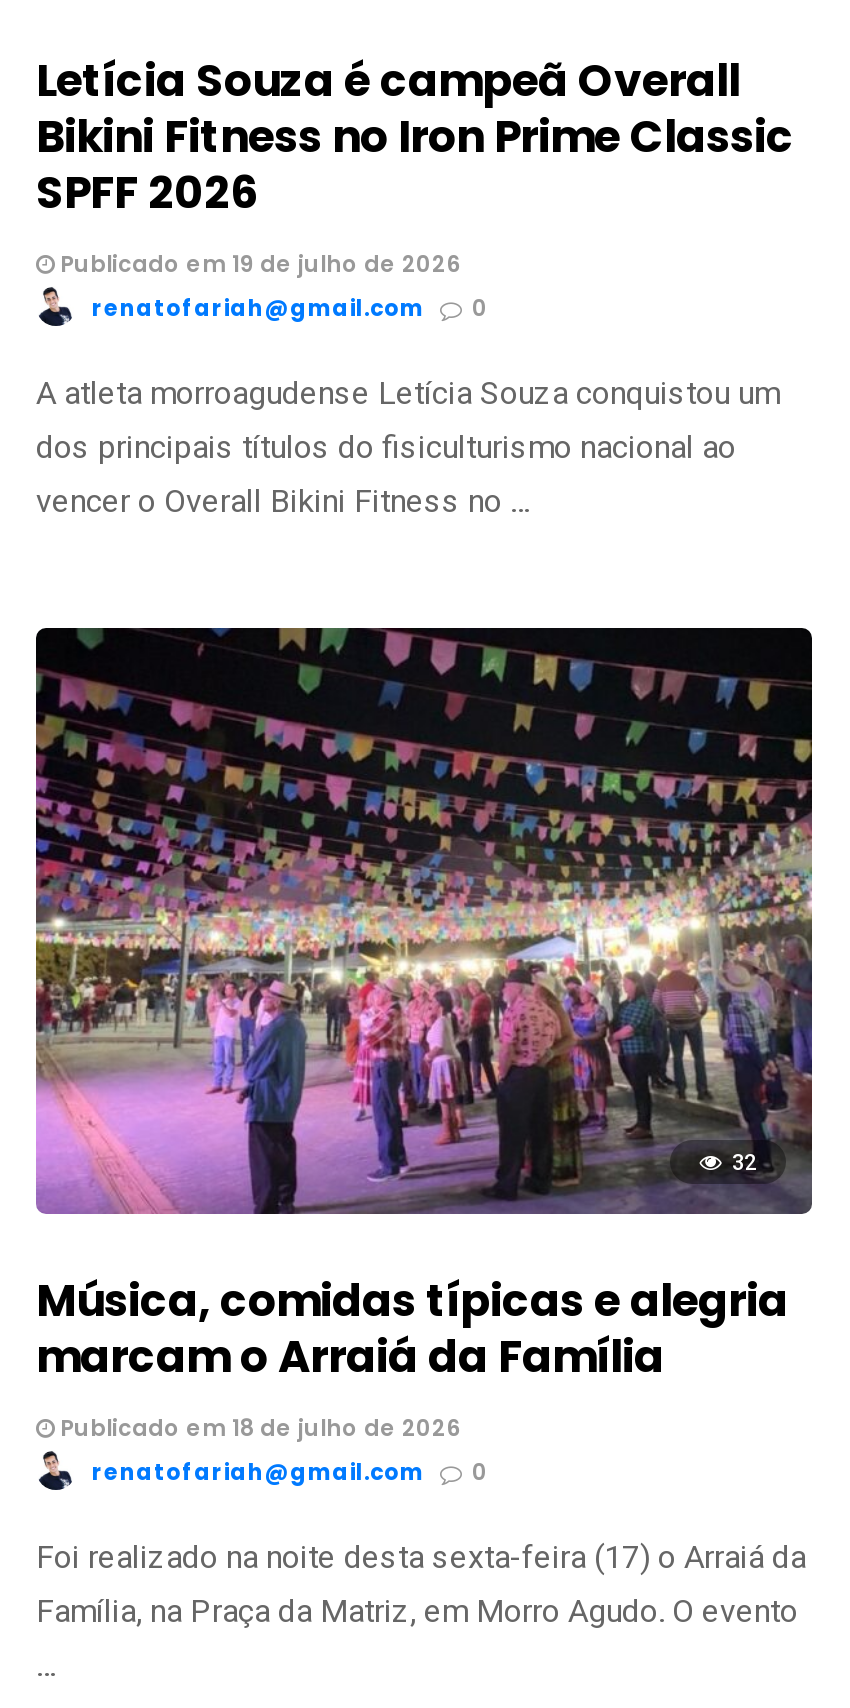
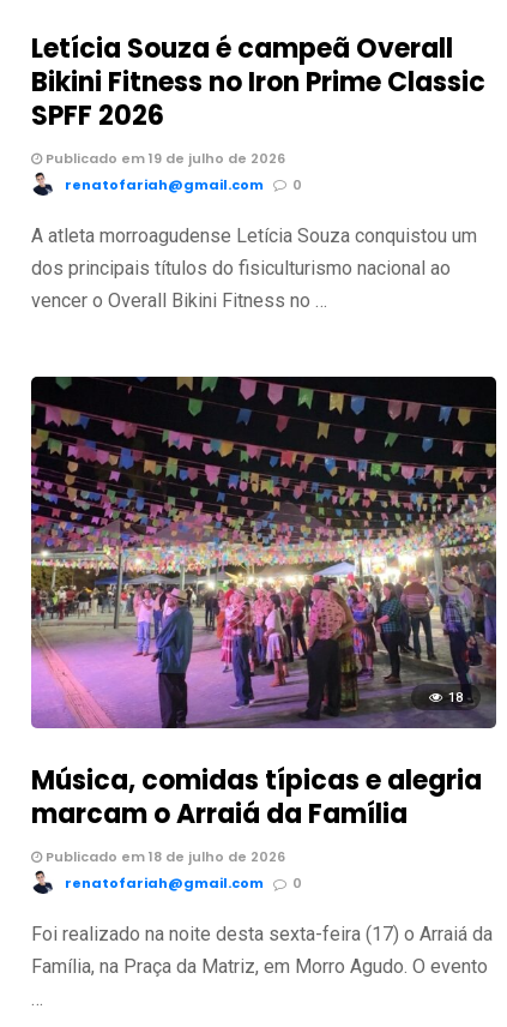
[732,1150,756,1176] 32 -> [448,690,463,706] 18

